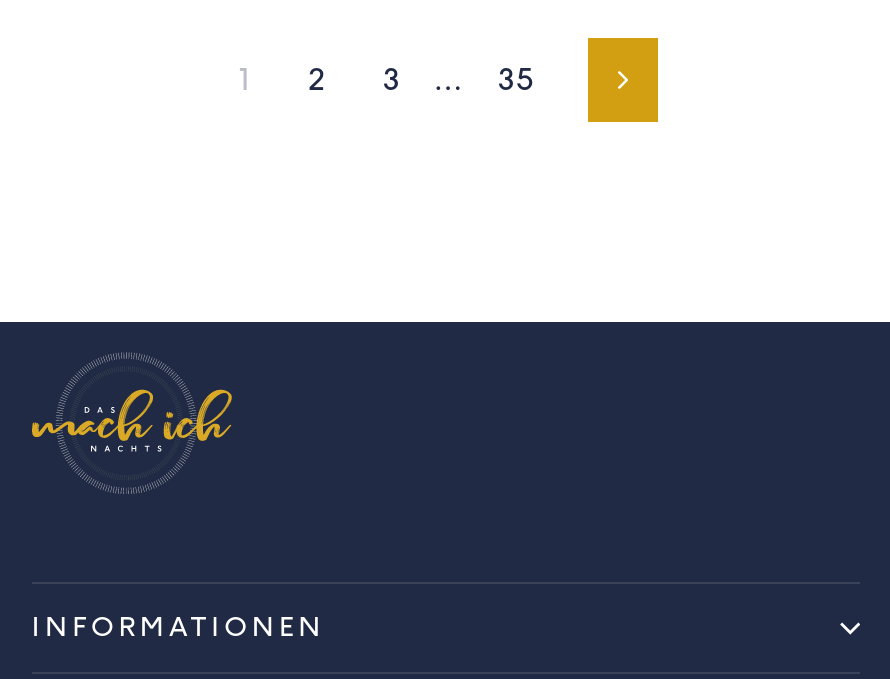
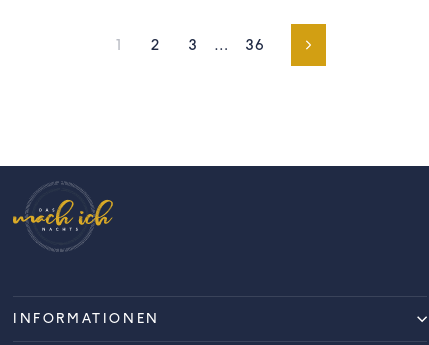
[497,61,534,97] 35 -> [245,35,264,53] 36

